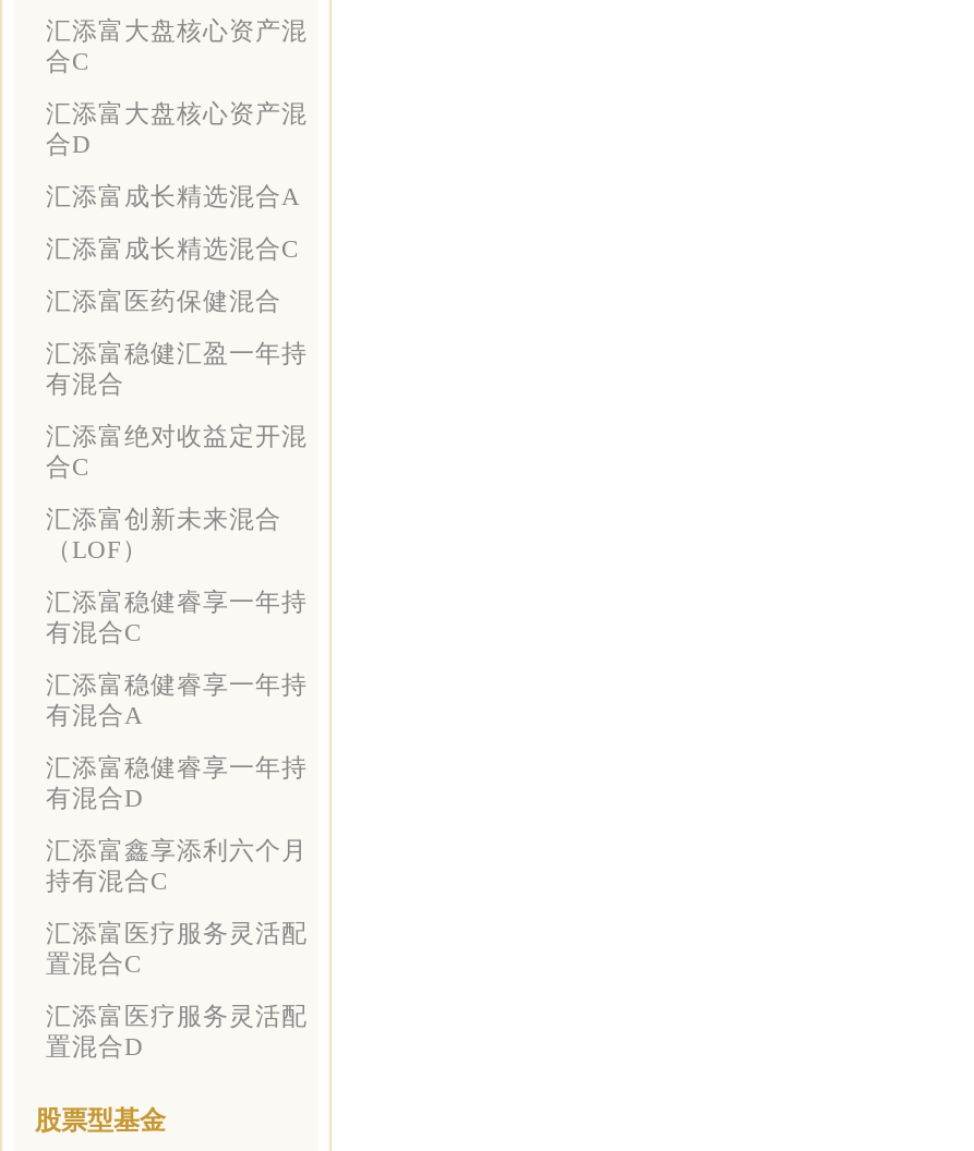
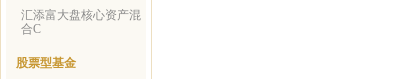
[46,100,308,1059] 汇添富大盘核心资产混 | 合D | 汇添富成长精选混合A | 汇添富成长精选混合C | 汇添富医药保健混合 | 汇添富稳健汇盈一年持 | 有混合 | 汇添富绝对收益定开混 | 合C | 汇添富创新未来混合 | （LOF） | 汇添富稳健睿享一年持 | 有混合C | 汇添富稳健睿享一年持 | 有混合A | 汇添富稳健睿享一年持 | 有混合D | 汇添富鑫享添利六个月 | 持有混合C | 汇添富医疗服务灵活配 | 置混合C | 汇添富医疗服务灵活配 | 置混合D -> none

